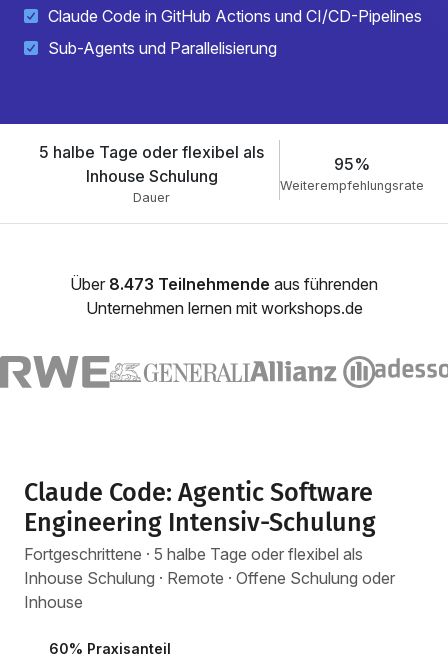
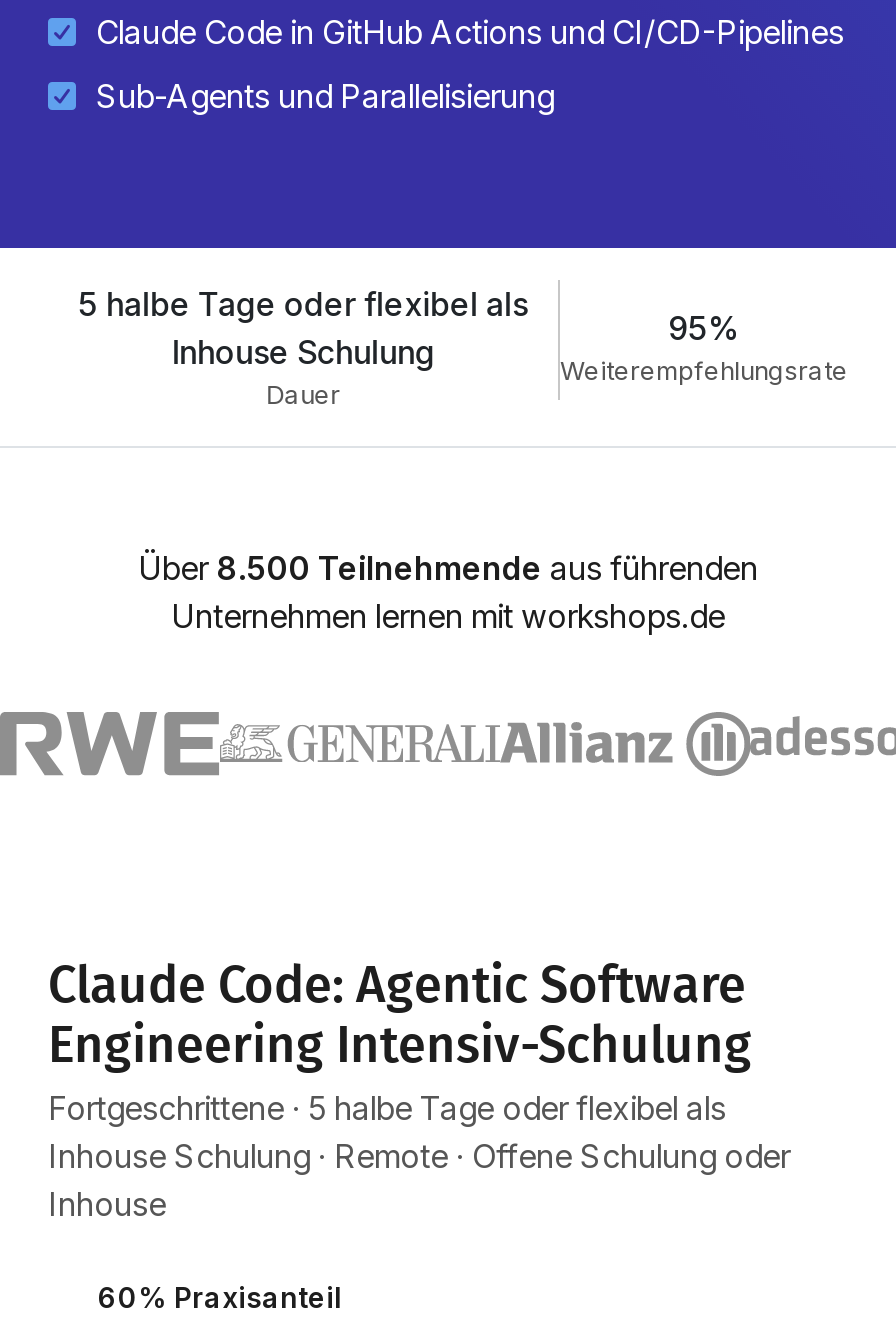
[70,274,378,294] Über 8.473 Teilnehmende aus führenden -> [138,547,758,587] Über 8.500 Teilnehmende aus führenden

